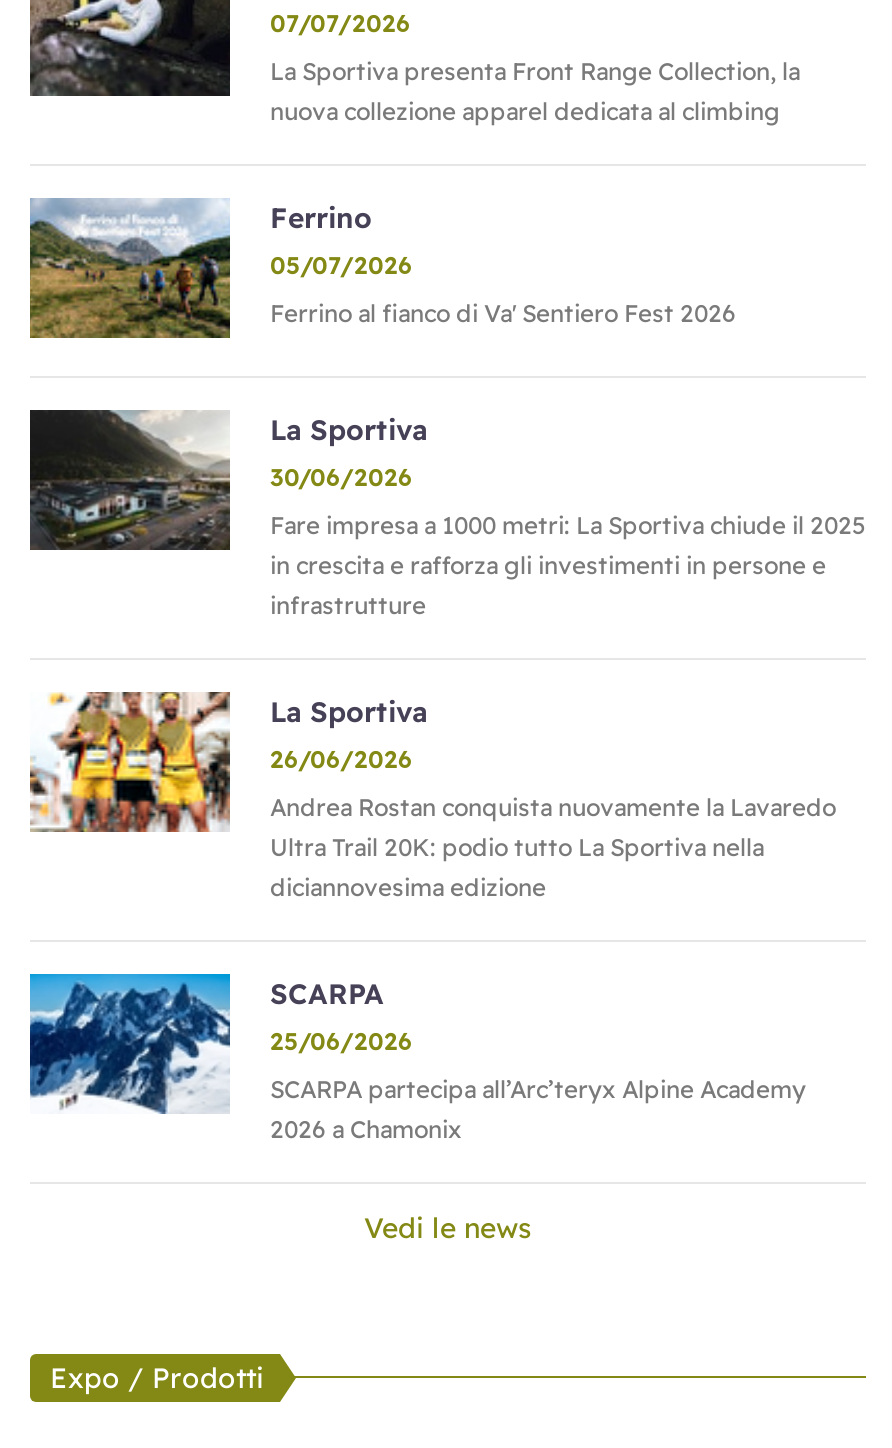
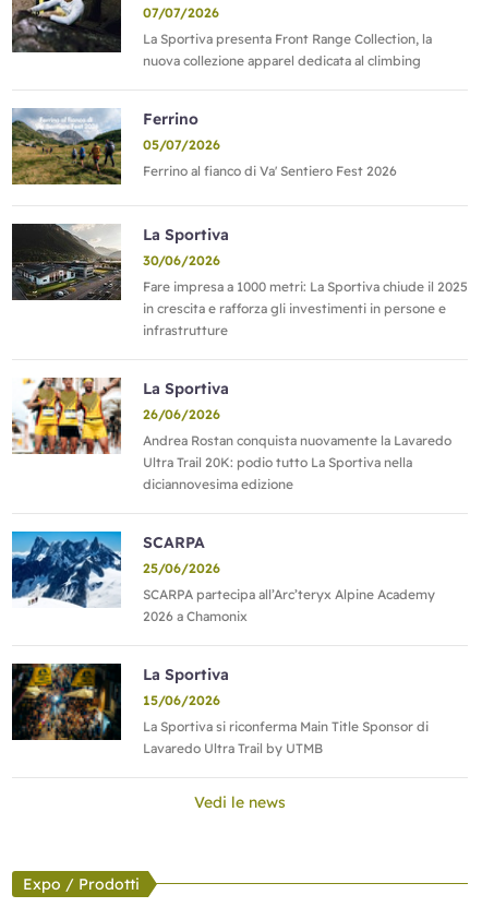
none -> [11,663,429,756] [image] | La Sportiva | 15/06/2026 | La Sportiva si riconferma Main Title Sponsor di | Lavaredo Ultra Trail by UTMB

